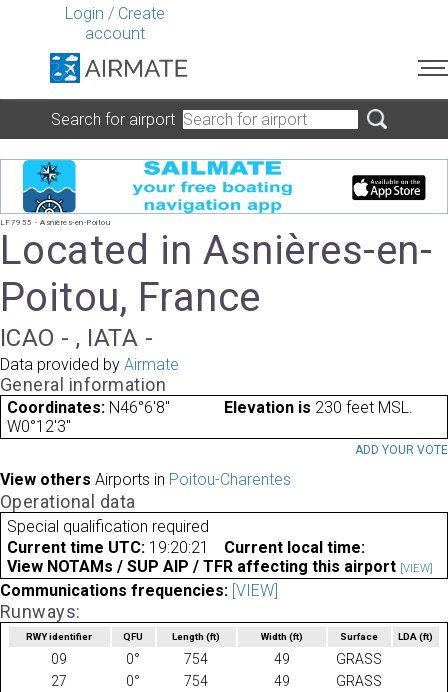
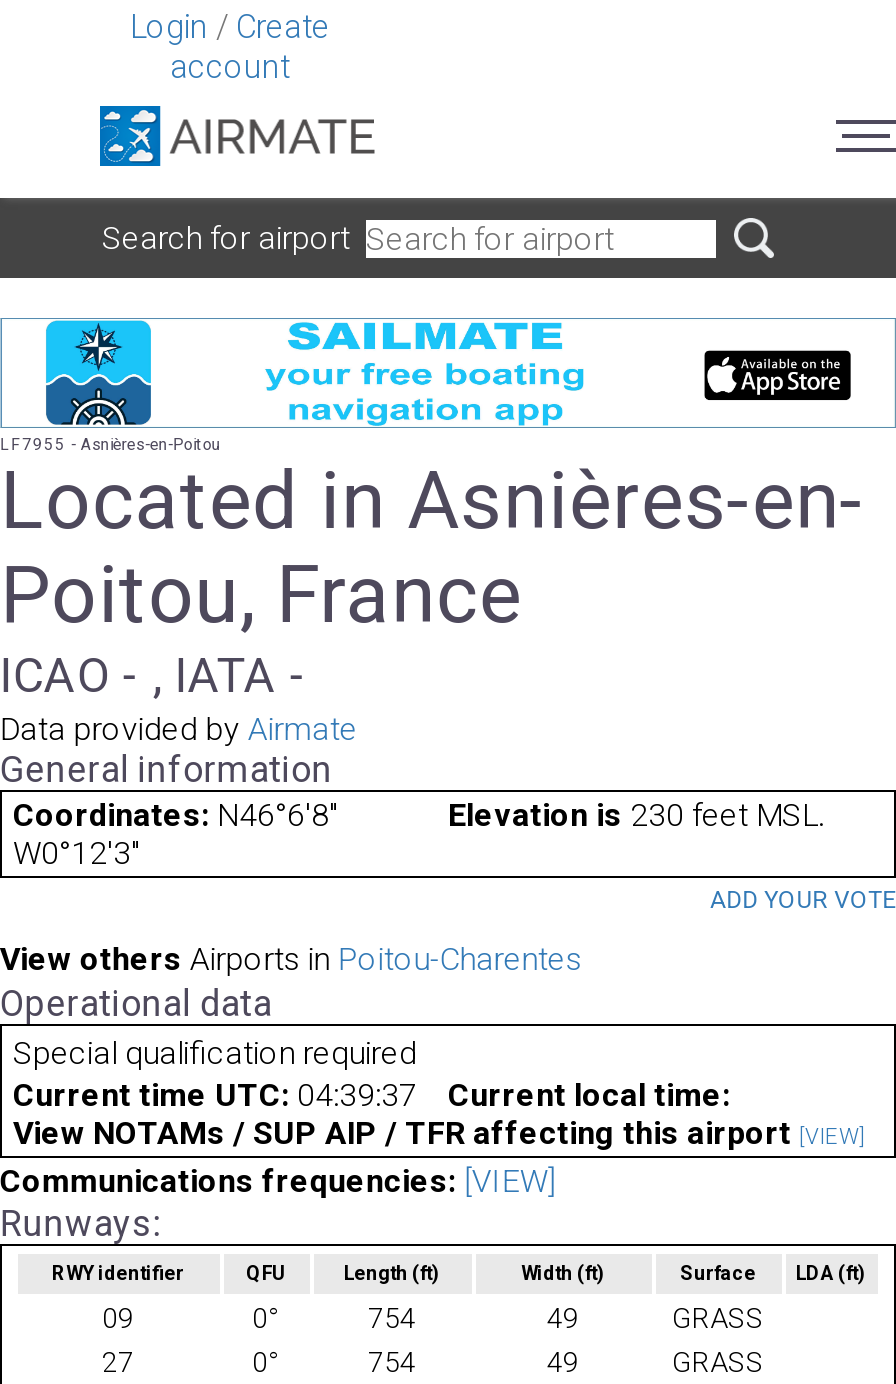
[6,538,208,557] Current time UTC: 19:20:21 -> [13,1077,417,1115] Current time UTC: 04:39:37

